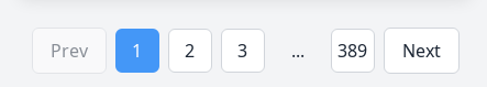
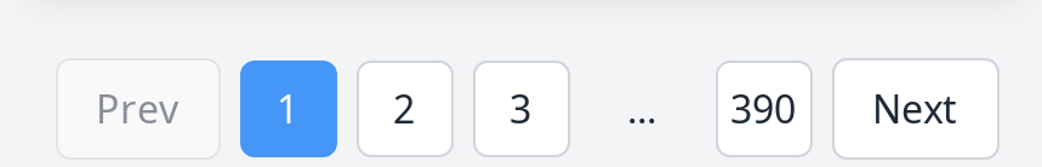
[337,39,367,63] 389 -> [730,82,796,136] 390

